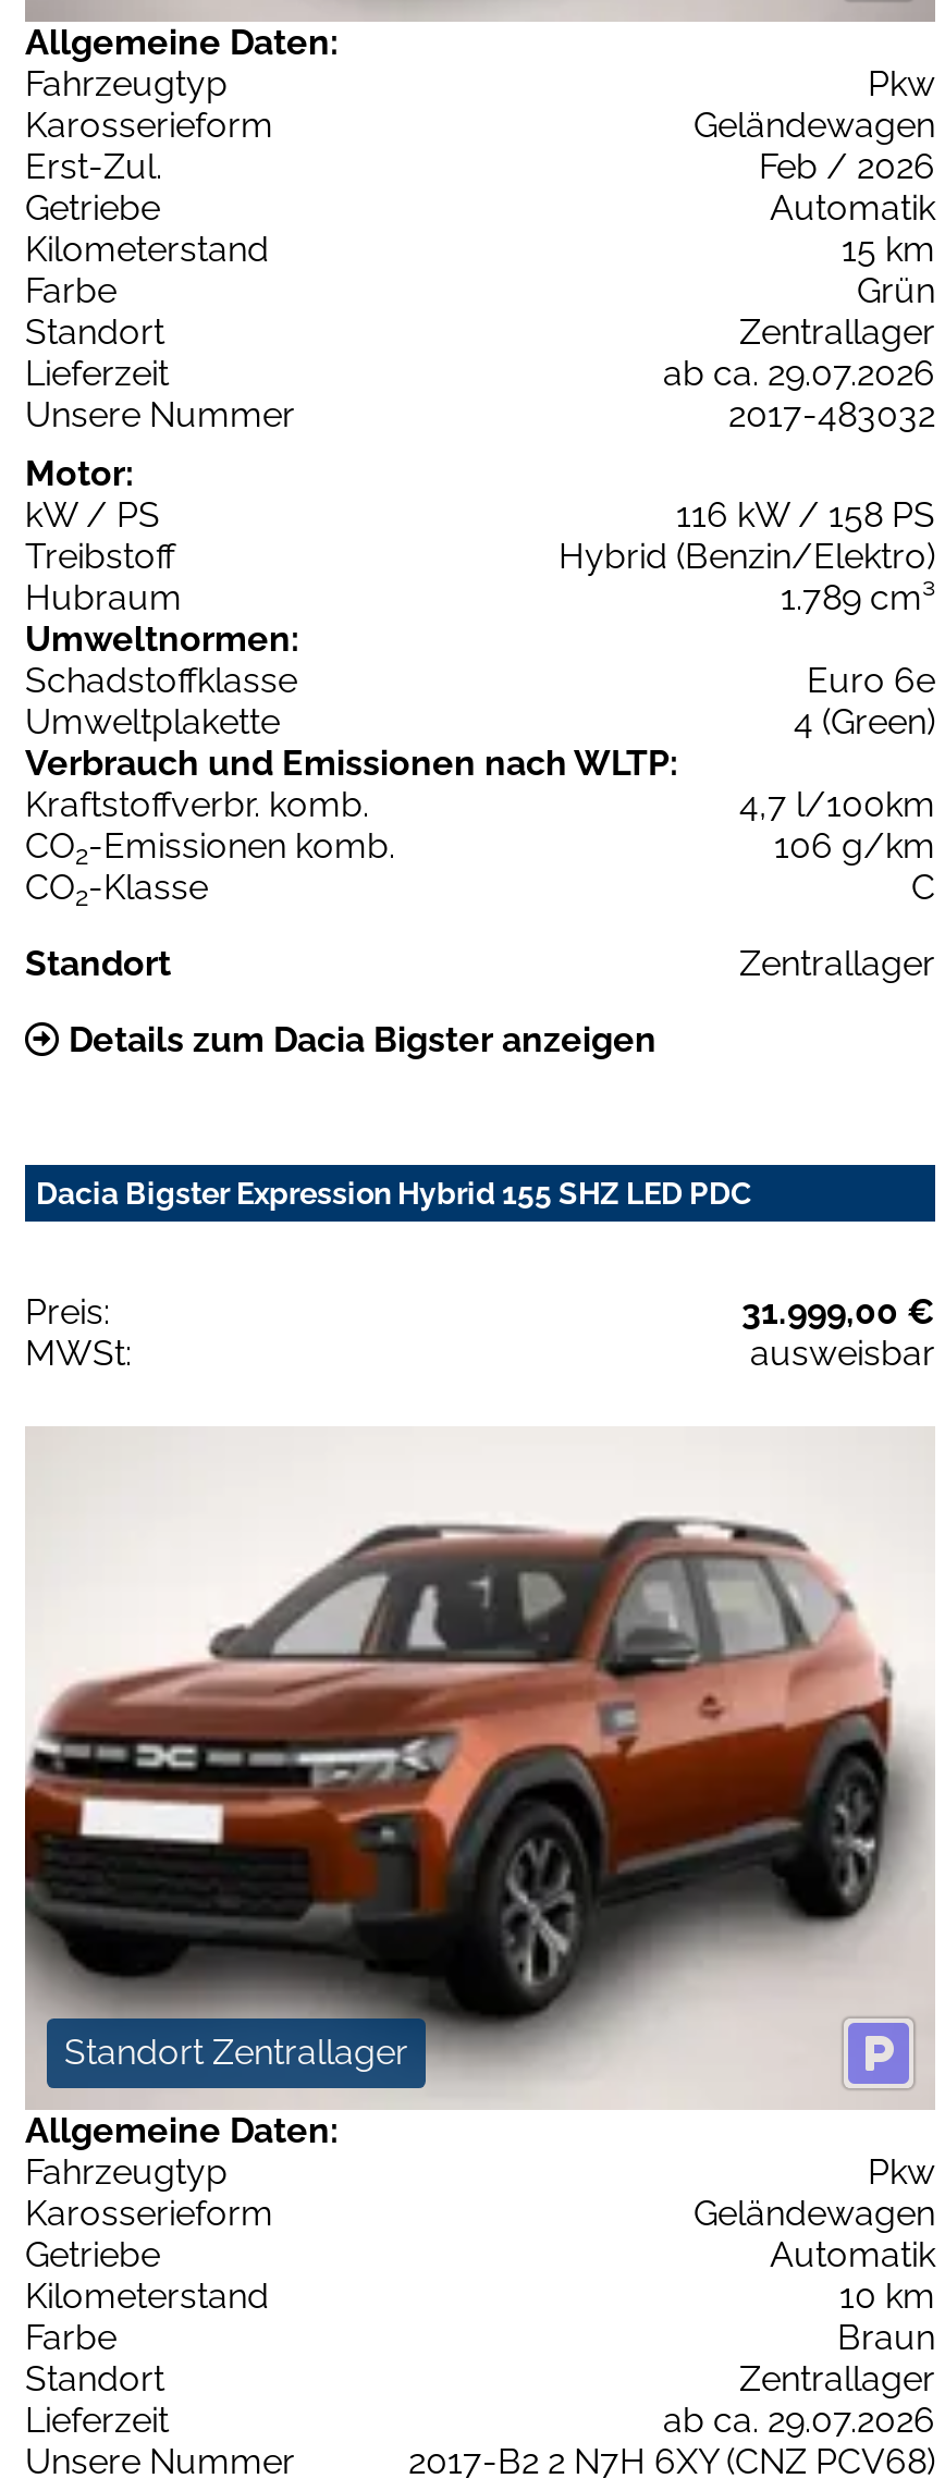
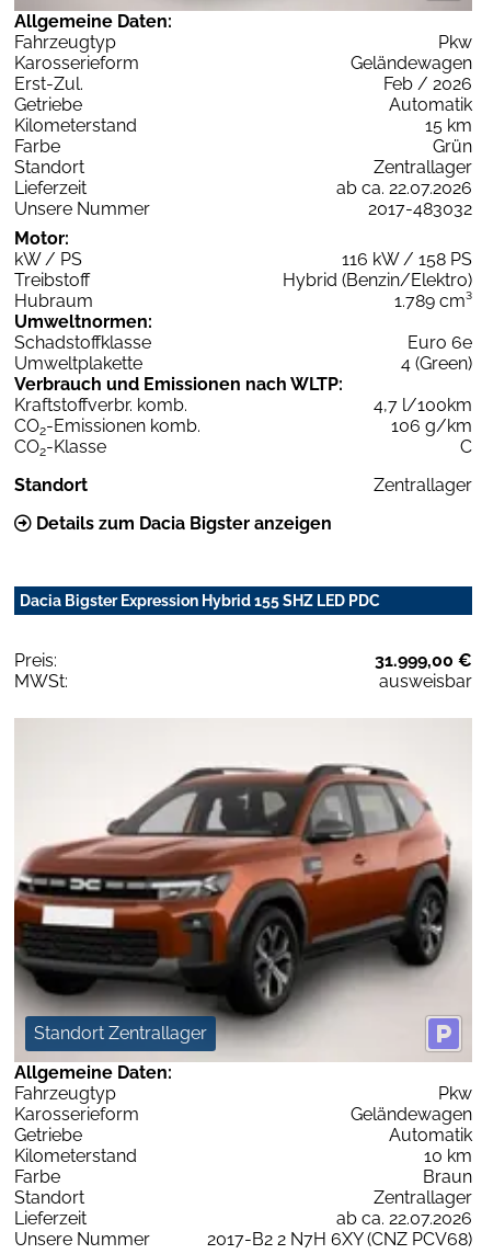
[663,353,935,395] ab ca. 29.07.2026 -> [336,178,472,199] ab ca. 22.07.2026
[663,2399,935,2440] ab ca. 29.07.2026 -> [336,1208,472,1228] ab ca. 22.07.2026

